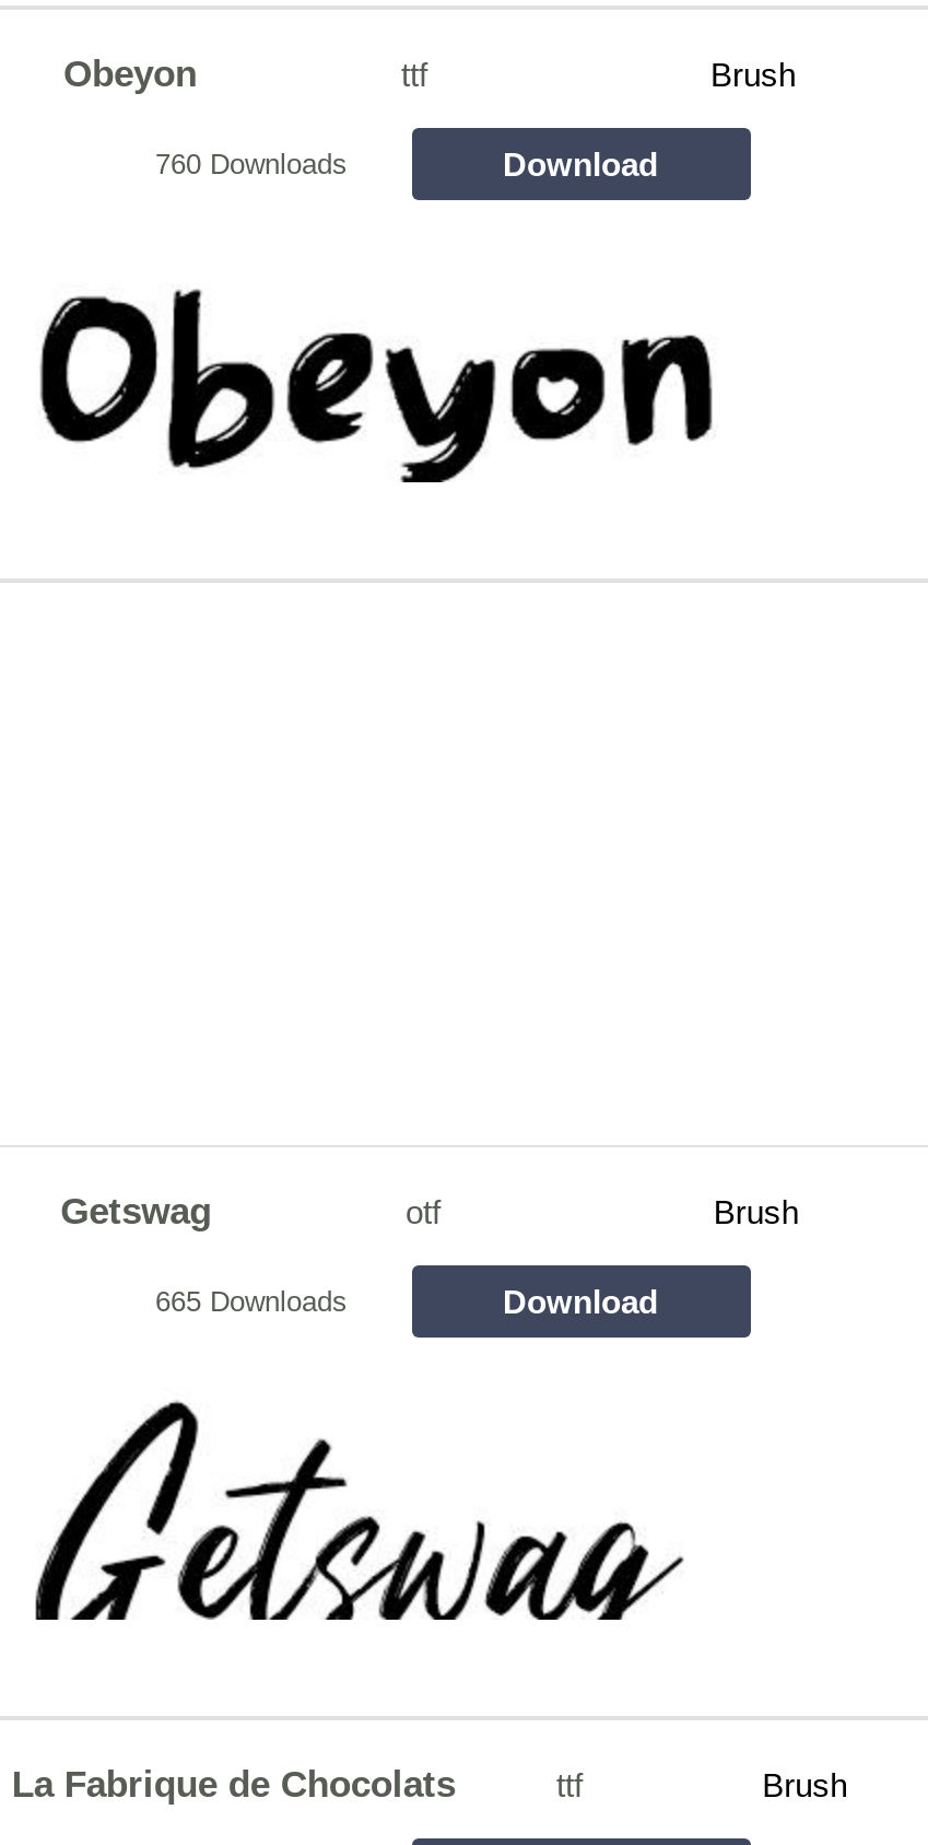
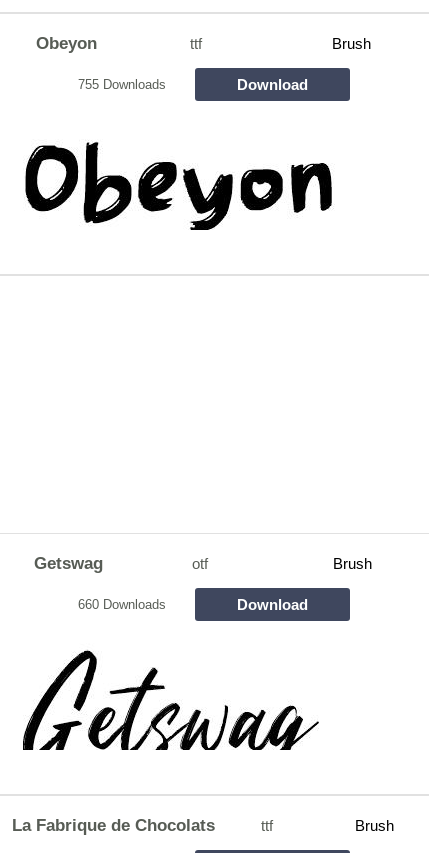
[155,147,348,180] 760 Downloads -> [77,77,165,92] 755 Downloads
[155,1285,348,1317] 665 Downloads -> [77,597,165,612] 660 Downloads

